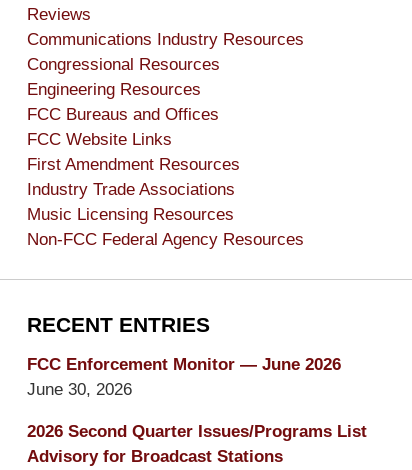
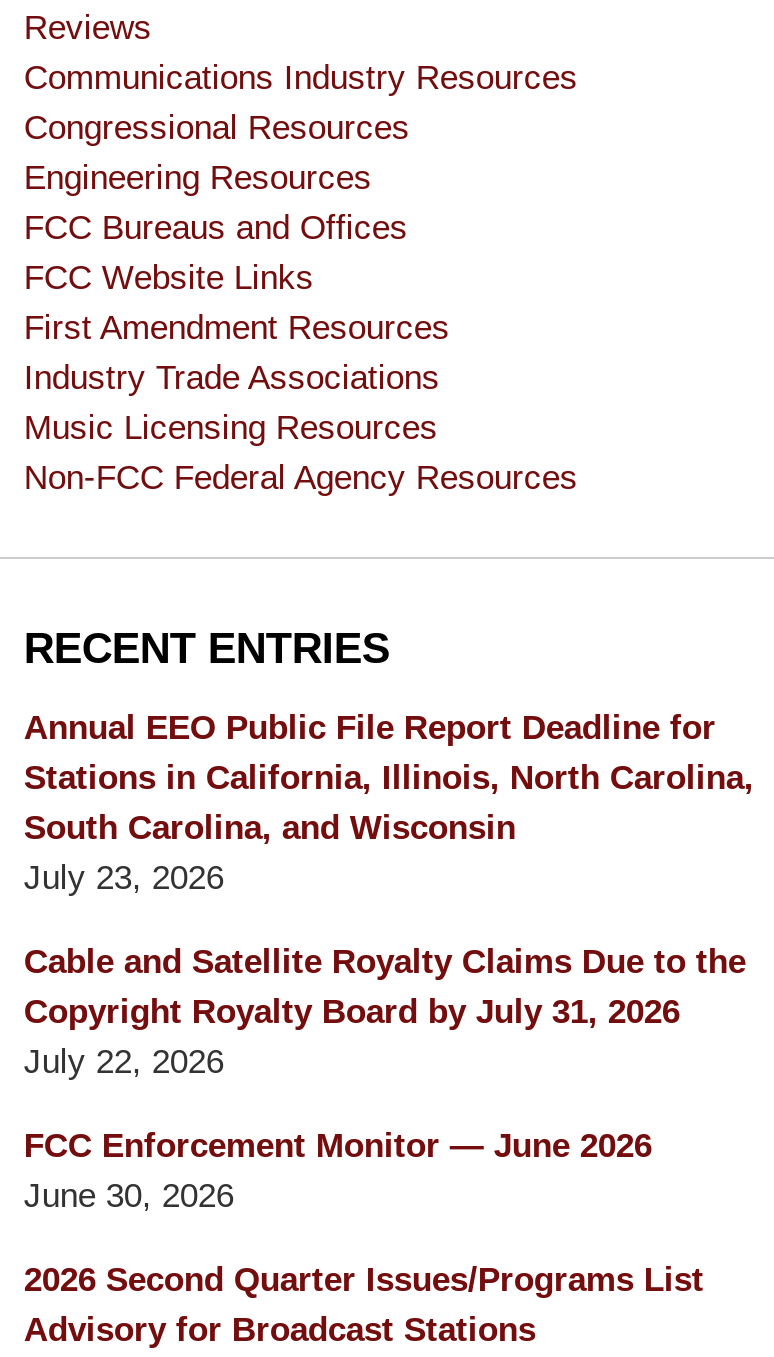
none -> [24,708,754,1080] Annual EEO Public File Report Deadline for | Stations in California, Illinois, North Carolina, | South Carolina, and Wisconsin | July 23, 2026 | Cable and Satellite Royalty Claims Due to the | Copyright Royalty Board by July 31, 2026 | July 22, 2026

